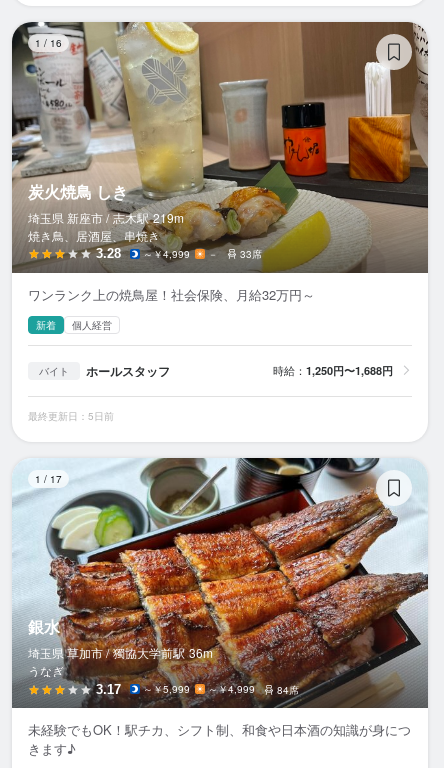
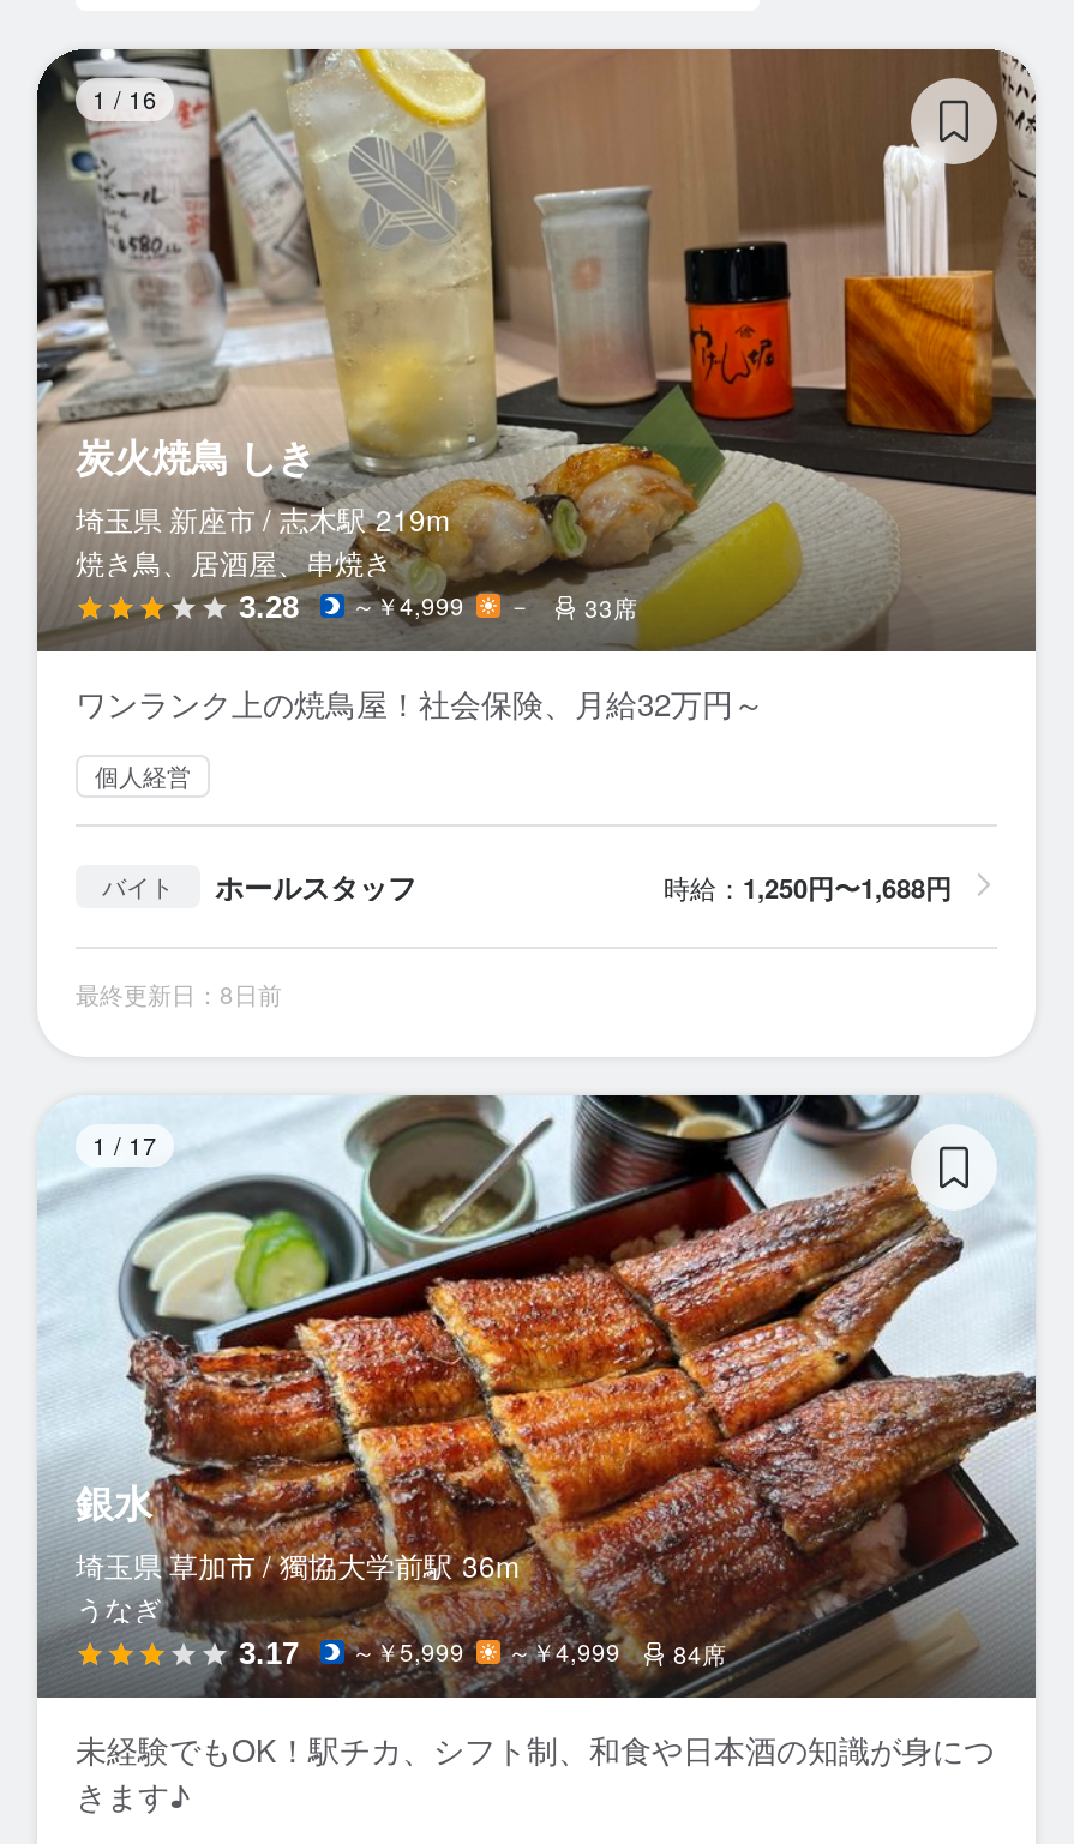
[36,317,56,331] 新着 -> none
[28,408,114,422] 最終更新日：5日前 -> [76,979,282,1013] 最終更新日：8日前

